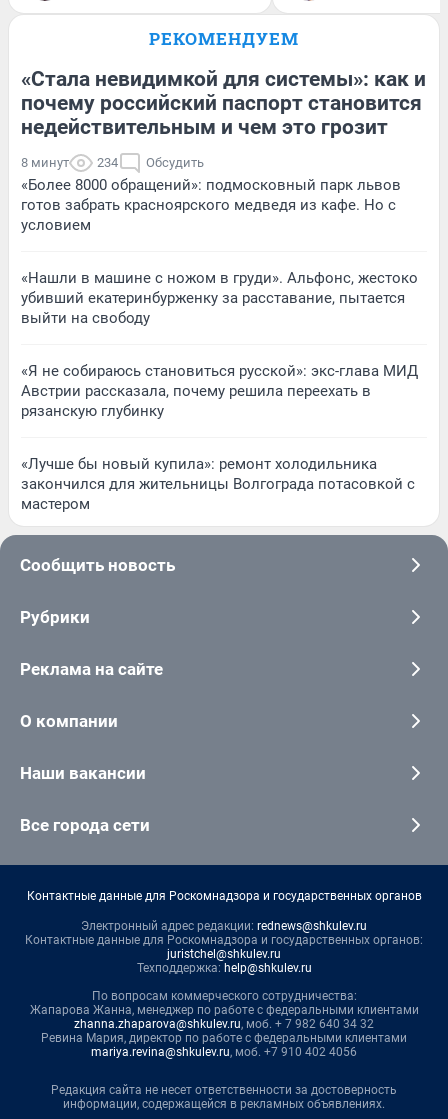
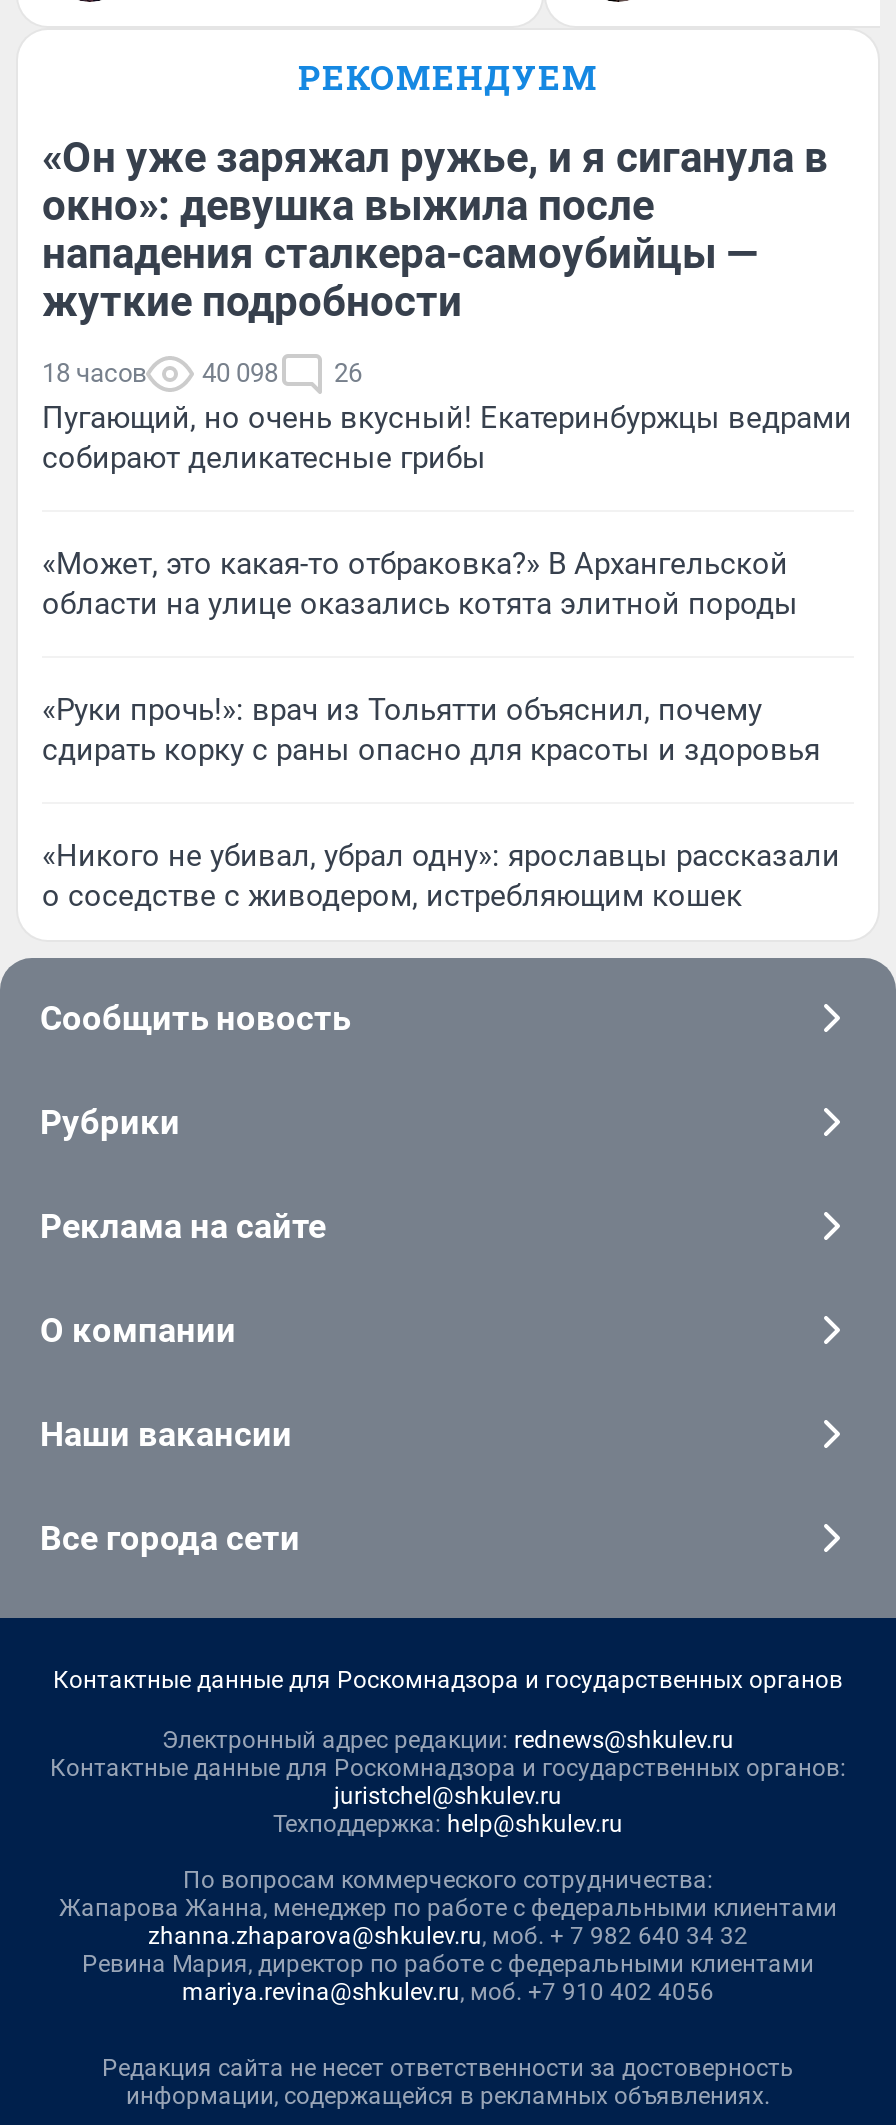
[21,67,426,139] «Стала невидимкой для системы»: как и | почему российский паспорт становится | недействительным и чем это грозит -> [42,133,828,325] «Он уже заряжал ружье, и я сиганула в | окно»: девушка выжила после | нападения сталкера-самоубийцы — | жуткие подробности
[21,155,401,234] 8 минут | 234 | Обсудить | «Более 8000 обращений»: подмосковный парк львов | готов забрать красноярского медведя из кафе. Но с | условием -> [42,357,852,475] 18 часов | 40 098 | 26 | Пугающий, но очень вкусный! Екатеринбуржцы ведрами | собирают деликатесные грибы
[21,269,418,327] «Нашли в машине с ножом в груди». Альфонс, жестоко | убивший екатеринбурженку за расставание, пытается | выйти на свободу -> [42,545,798,621] «Может, это какая-то отбраковка?» В Архангельской | области на улице оказались котята элитной породы
[21,362,418,420] «Я не собираюсь становиться русской»: экс-глава МИД | Австрии рассказала, почему решила переехать в | рязанскую глубинку -> [42,691,820,767] «Руки прочь!»: врач из Тольятти объяснил, почему | сдирать корку с раны опасно для красоты и здоровья
[21,455,415,513] «Лучше бы новый купила»: ремонт холодильника | закончился для жительницы Волгограда потасовкой с | мастером -> [42,837,840,913] «Никого не убивал, убрал одну»: ярославцы рассказали | о соседстве с живодером, истребляющим кошек

